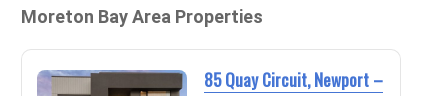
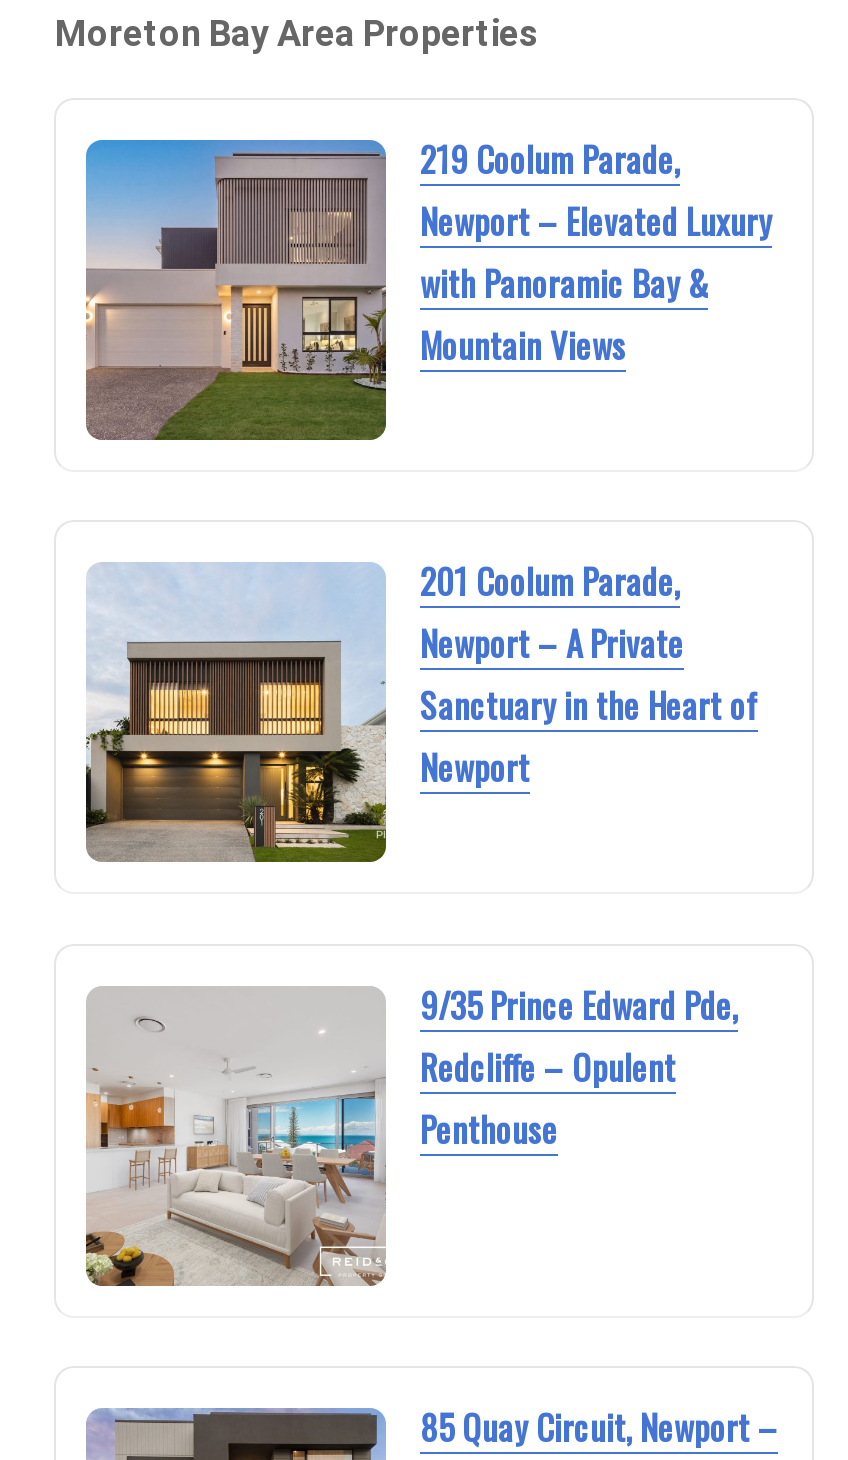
none -> [84,134,772,442] [image] | 219 Coolum Parade, | Newport – Elevated Luxury | with Panoramic Bay & | Mountain Views
none -> [84,557,758,864] [image] | 201 Coolum Parade, | Newport – A Private | Sanctuary in the Heart of | Newport
none -> [84,979,738,1288] [image] | 9/35 Prince Edward Pde, | Redcliffe – Opulent | Penthouse

